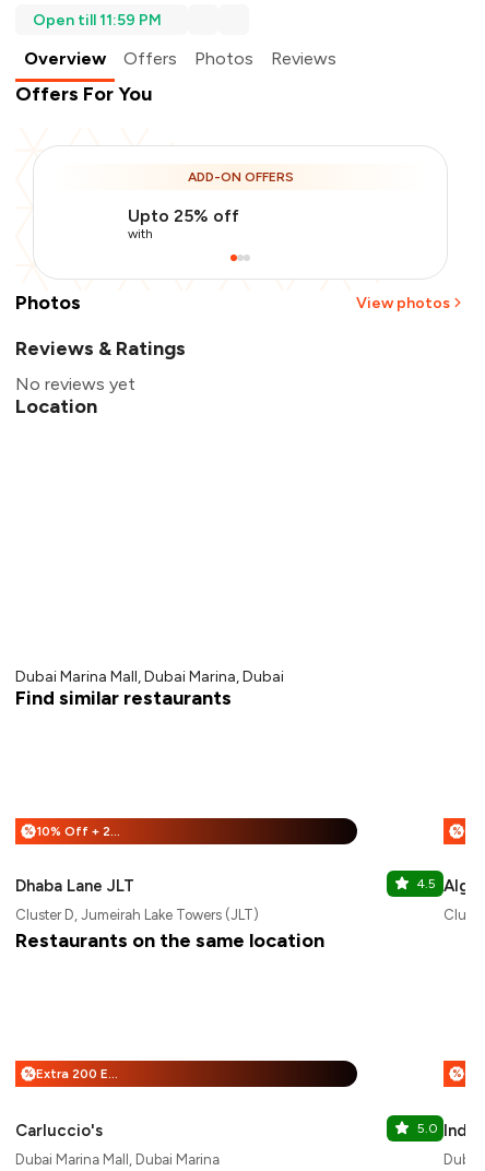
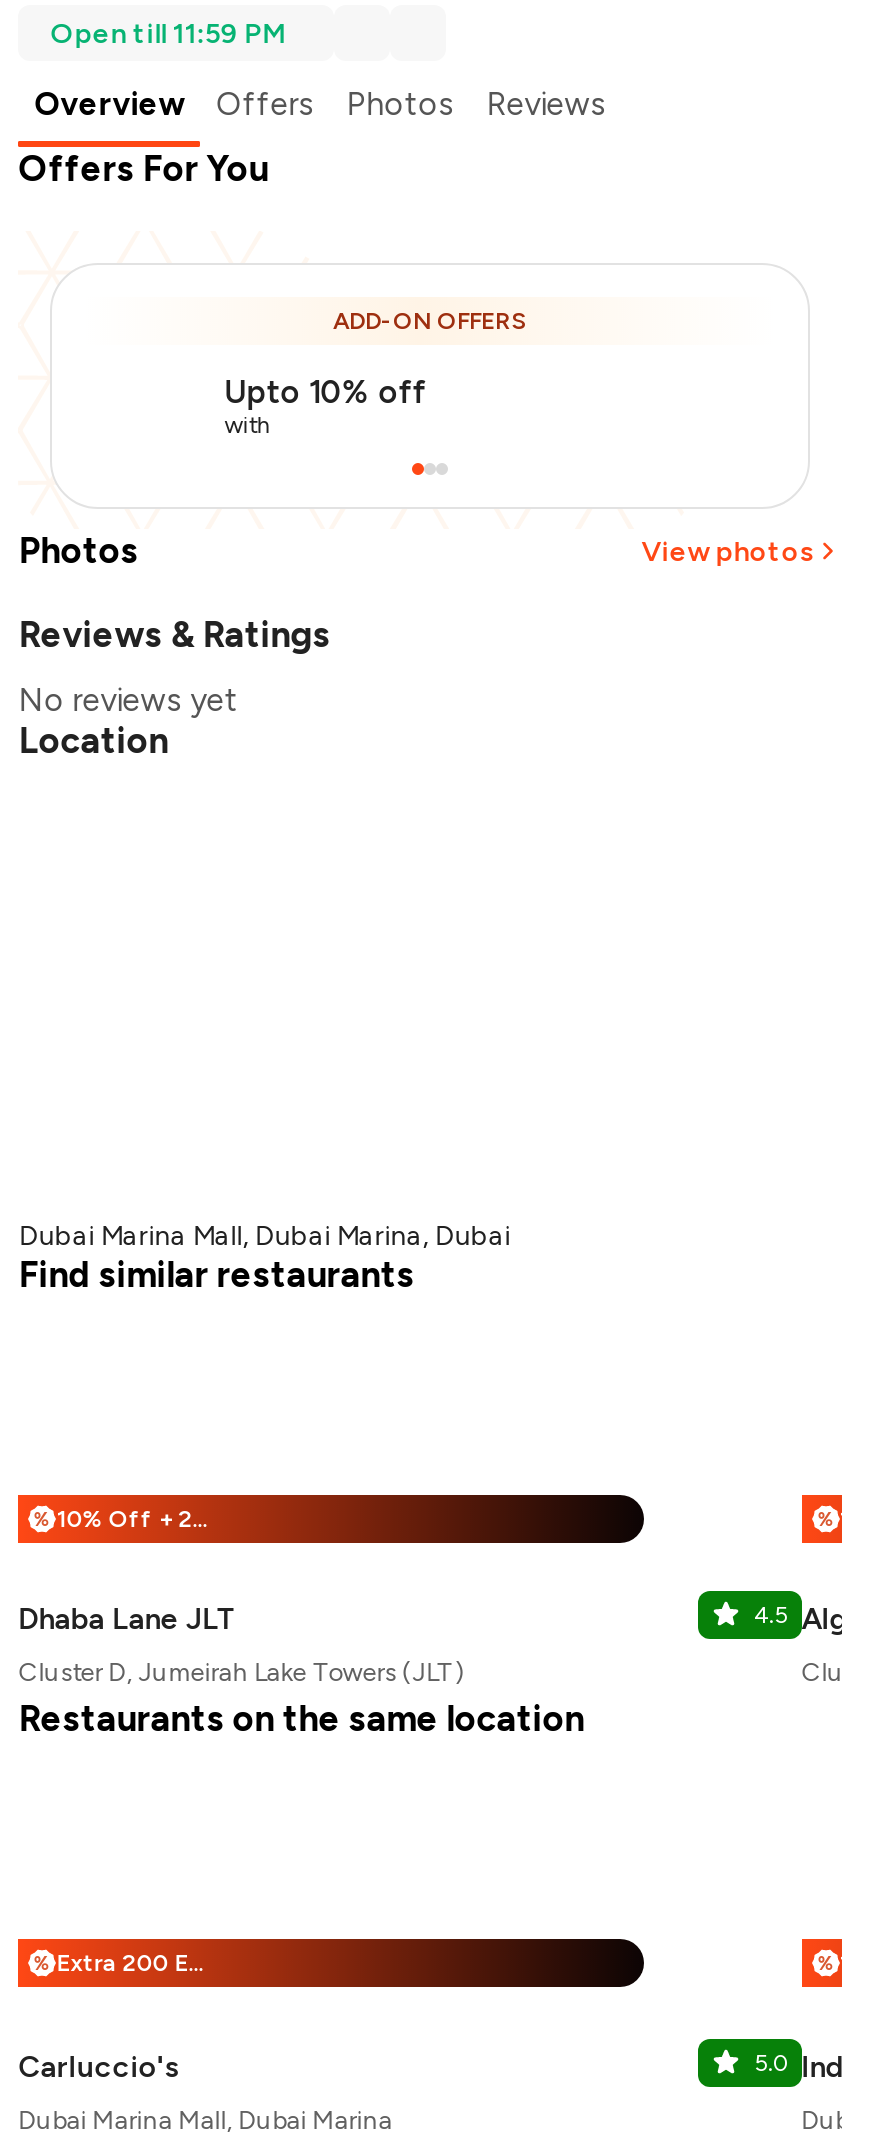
[128,206,240,226] Upto 25% off -> [225,373,427,411] Upto 10% off

